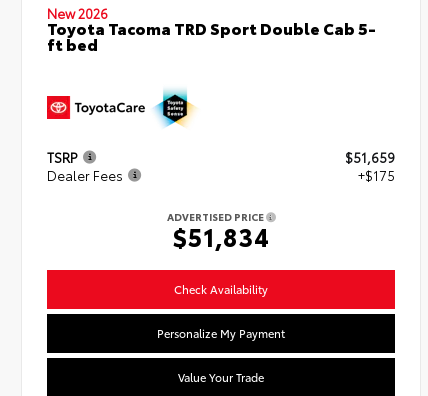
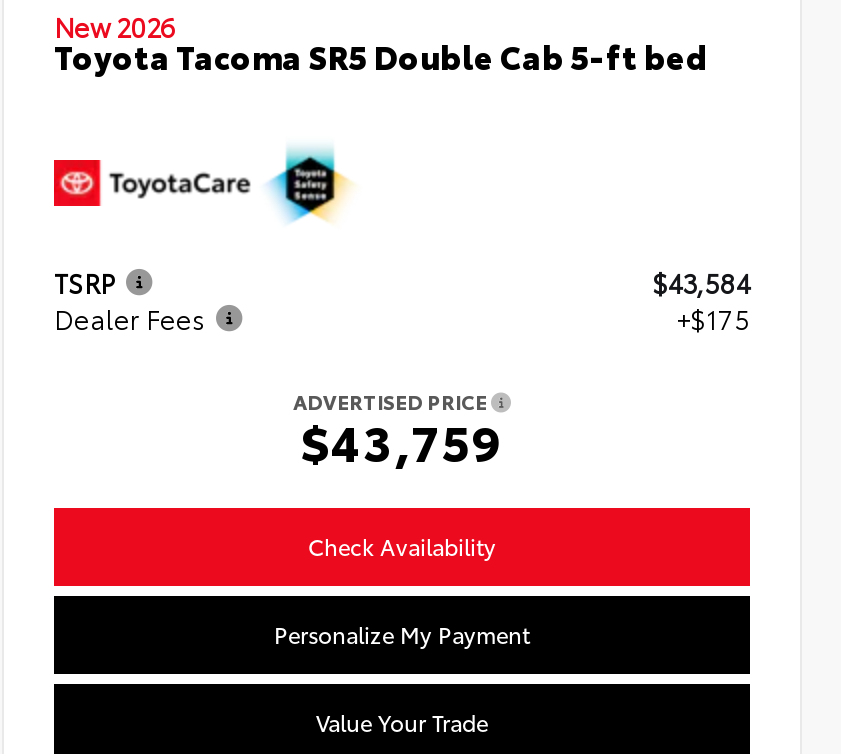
[47,16,376,55] Toyota Tacoma TRD Sport Double Cab 5- | ft bed -> [54,33,708,79] Toyota Tacoma SR5 Double Cab 5-ft bed
[345,148,395,166] $51,659 -> [652,265,750,301] $43,584
[172,220,269,254] $51,834 -> [301,408,503,476] $43,759

